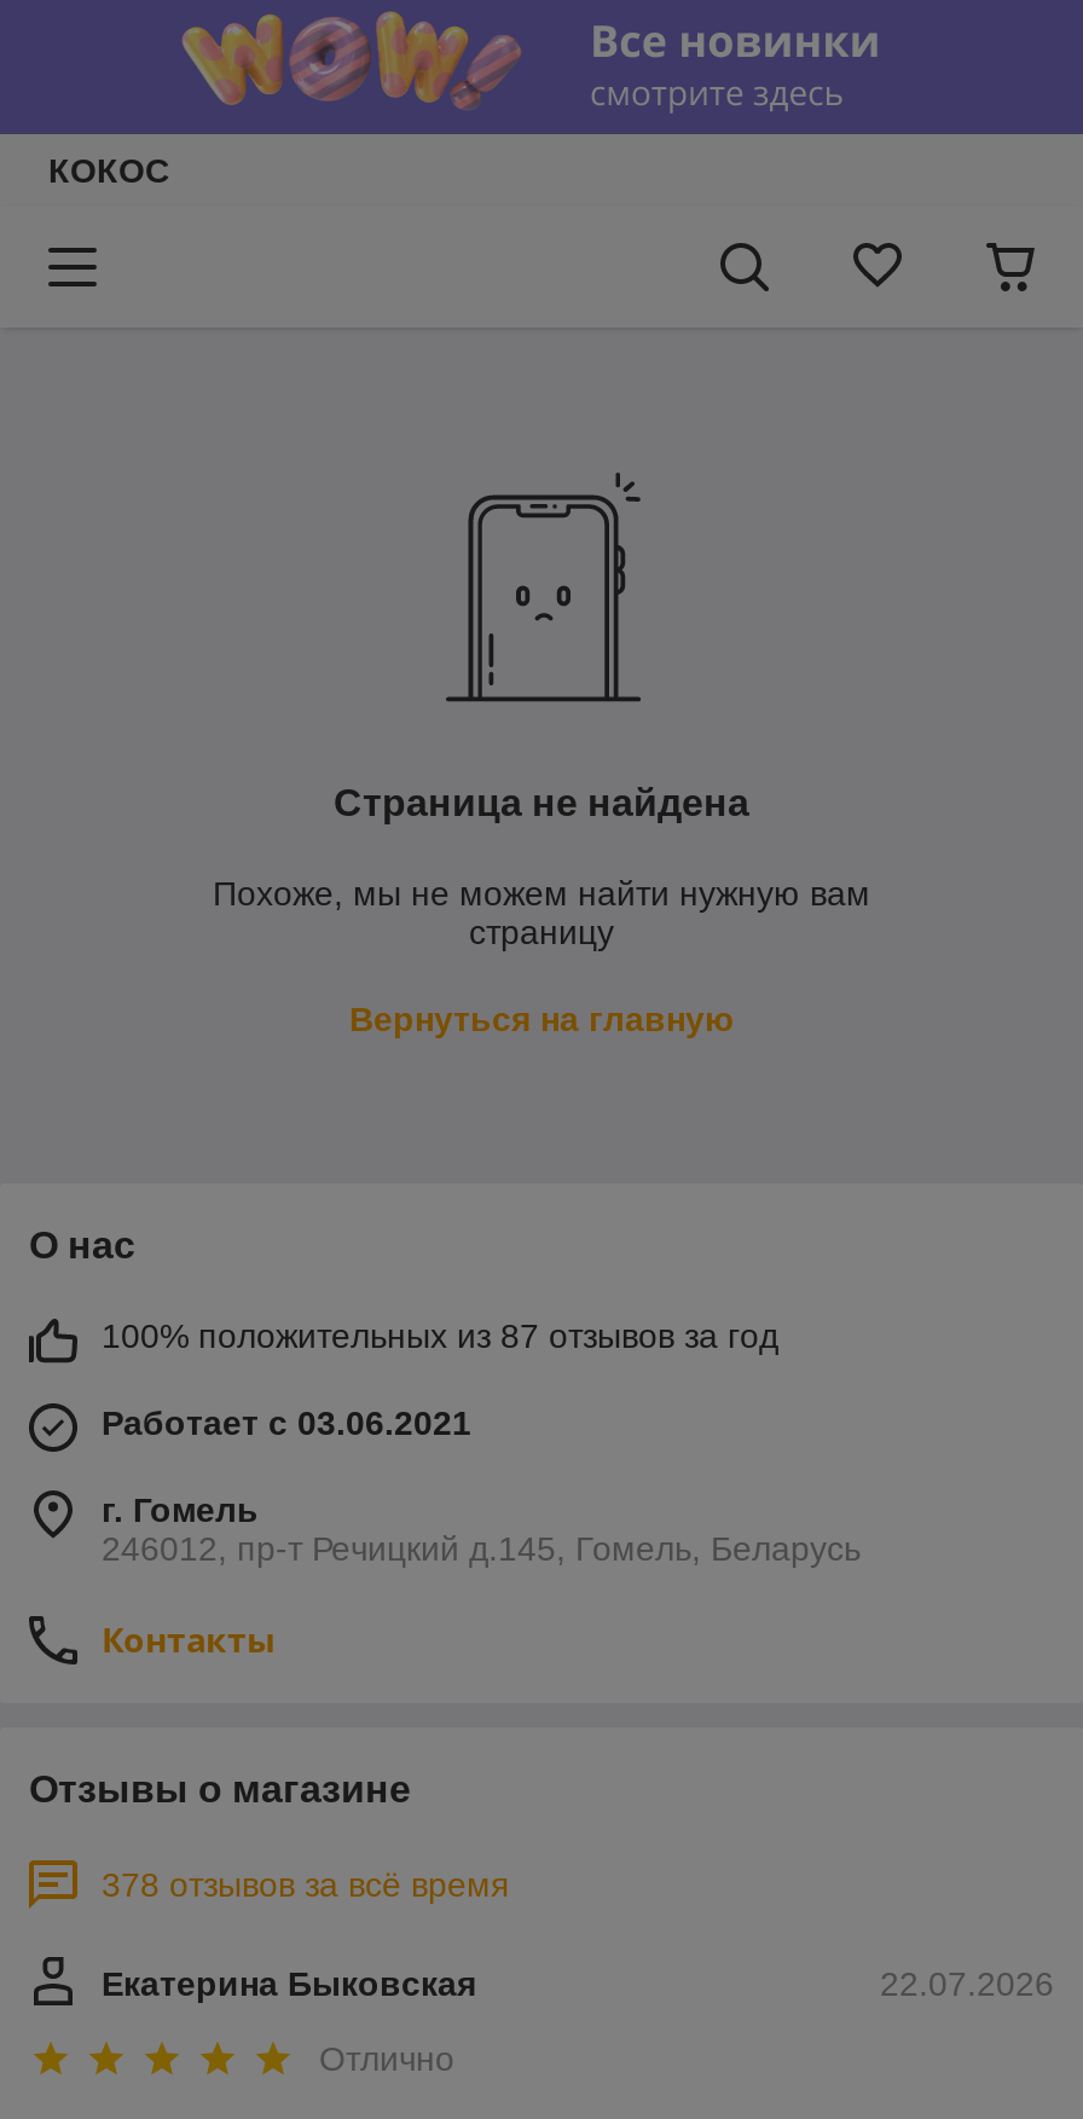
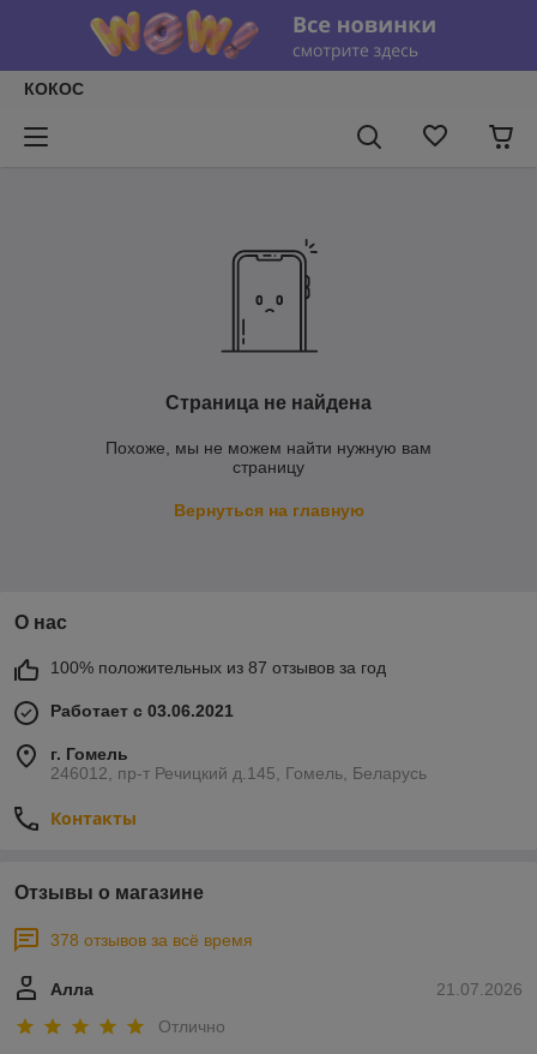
[102,1964,1054,2003] 22.07.2026 | Екатерина Быковская -> [50,980,523,999] 21.07.2026 | Алла

